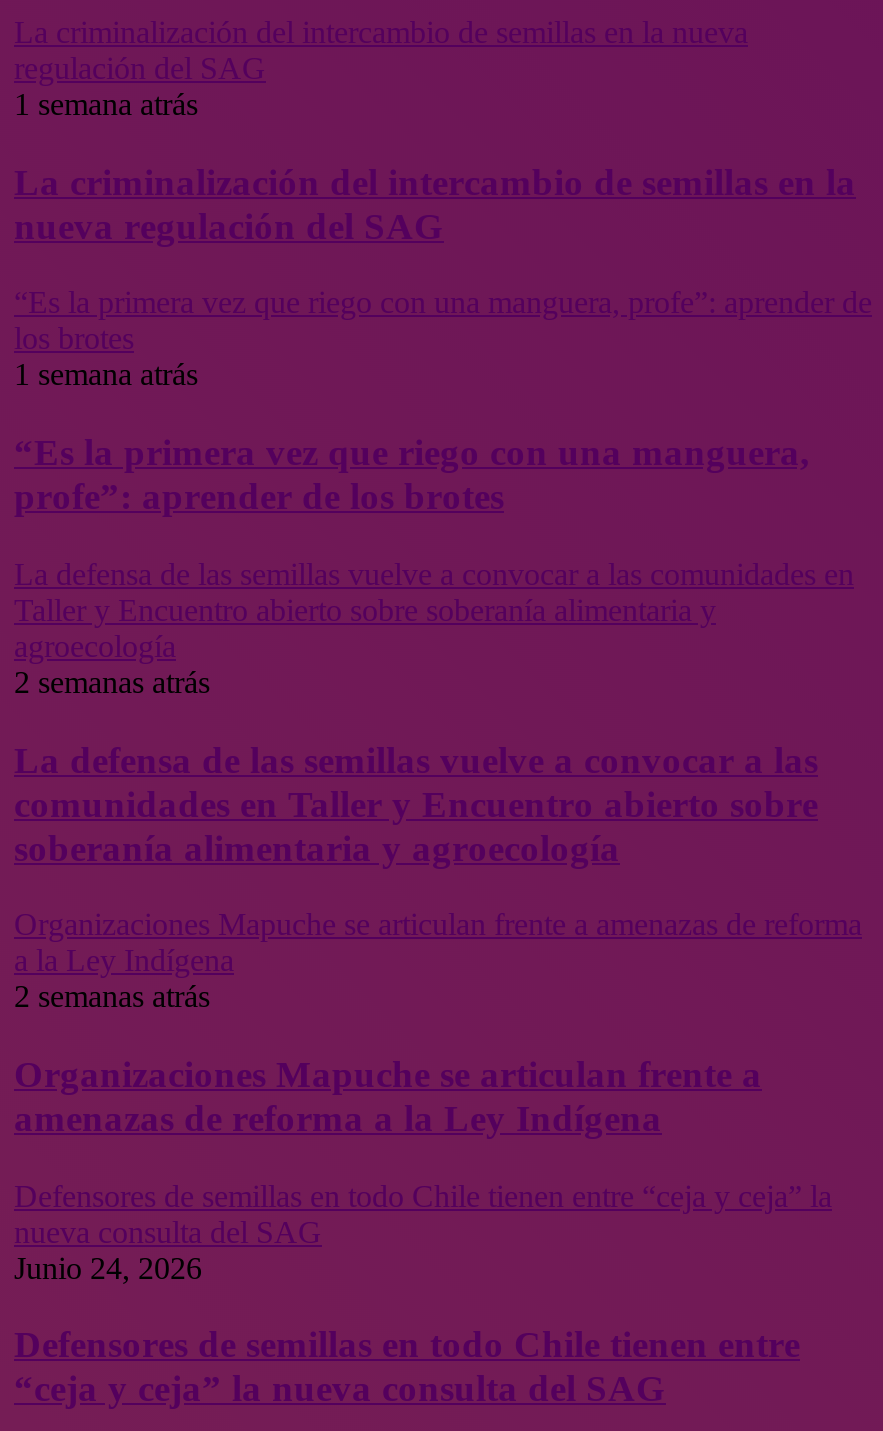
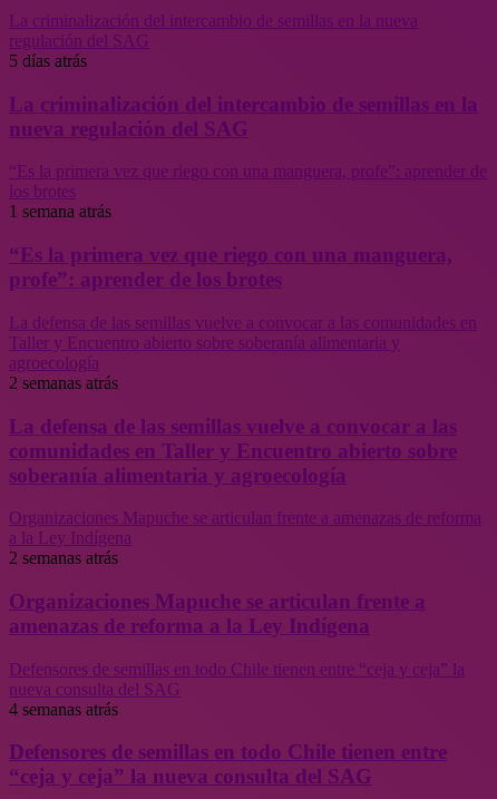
[14,87,198,121] 1 semana atrás -> [9,51,87,70] 5 días atrás
[14,1250,202,1284] Junio 24, 2026 -> [9,699,118,718] 4 semanas atrás

